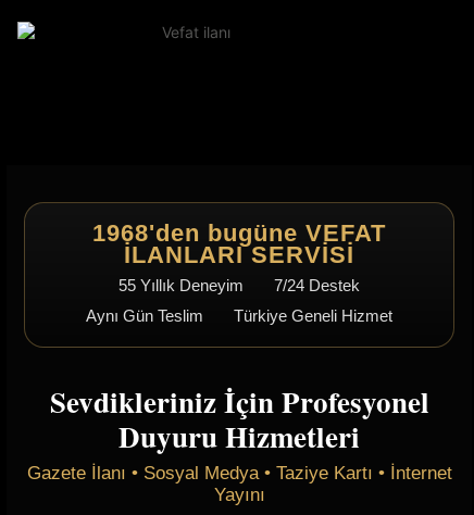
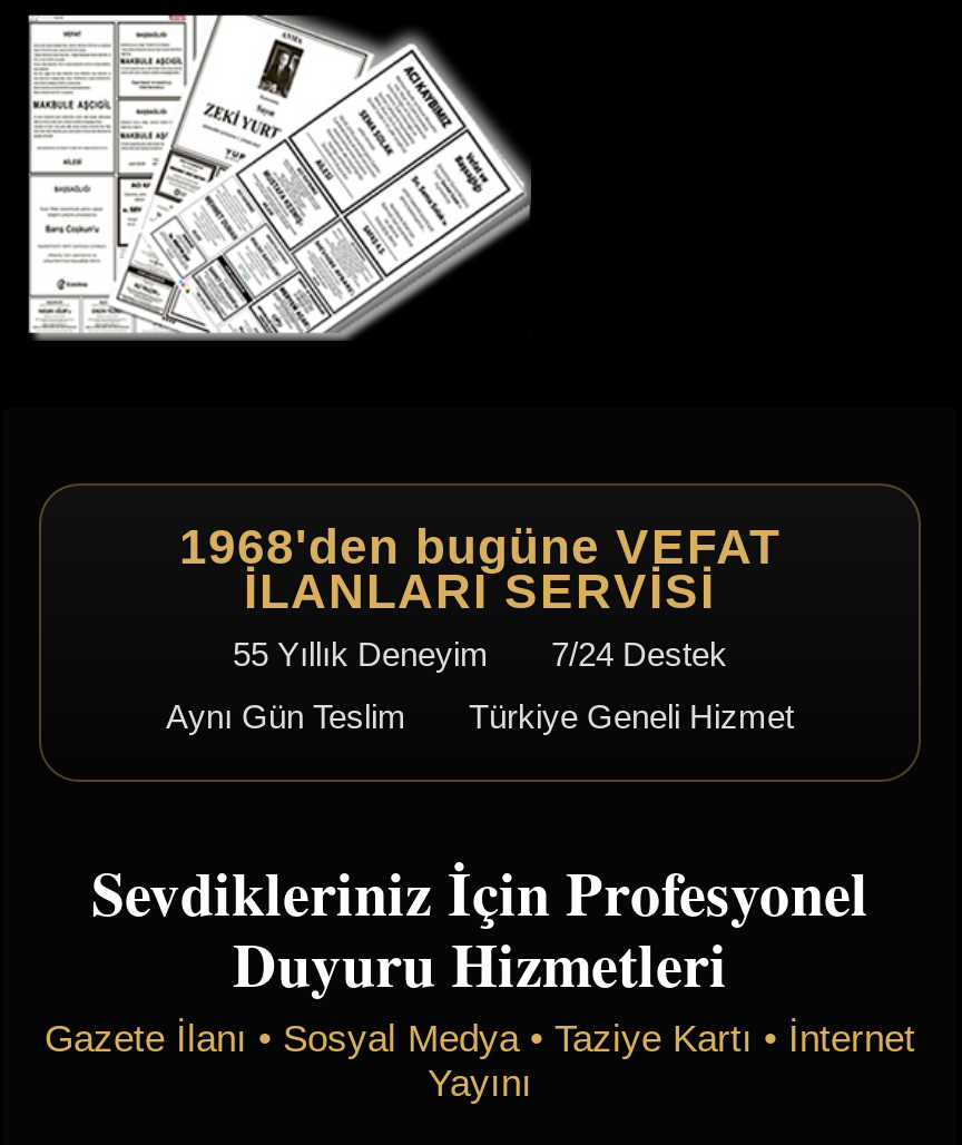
none -> [26,13,533,341] [image]

